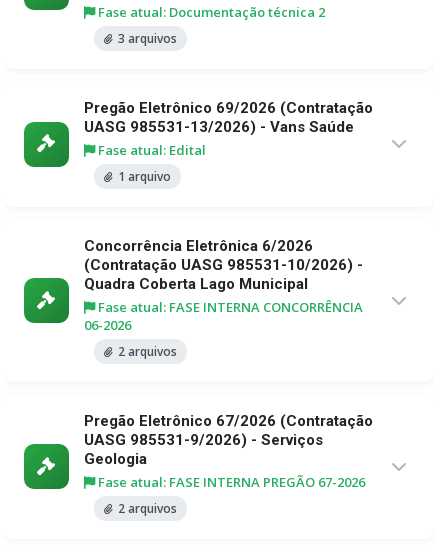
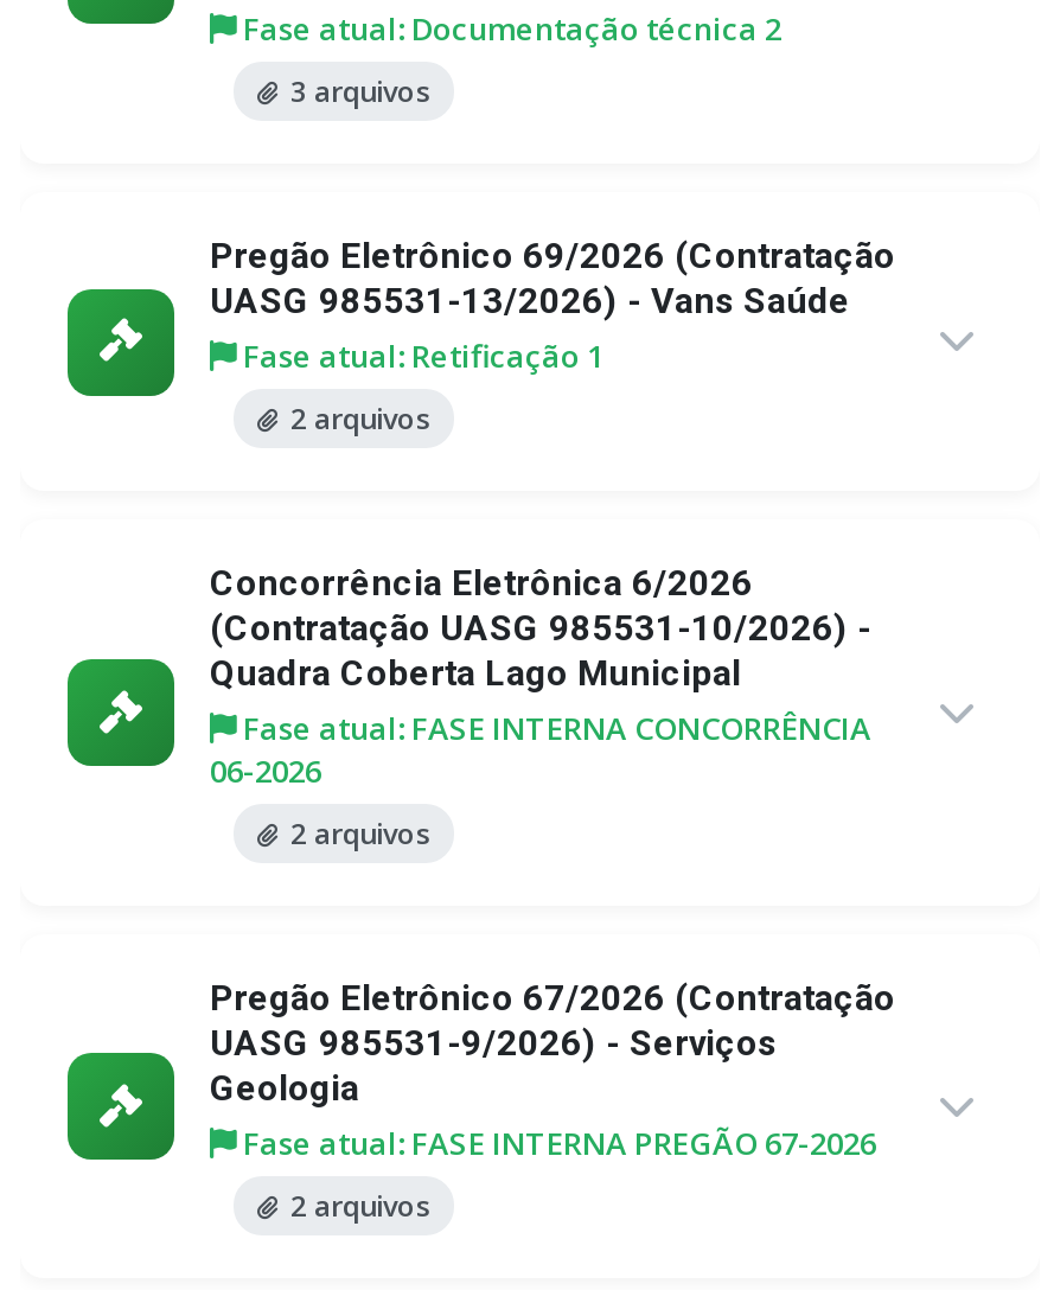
[95,141,206,159] Fase atual: Edital -> [236,334,603,377] Fase atual: Retificação 1
[118,168,171,185] 1 arquivo -> [290,398,430,439] 2 arquivos

